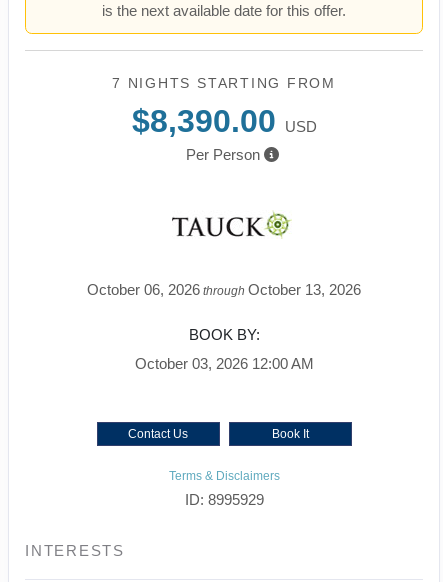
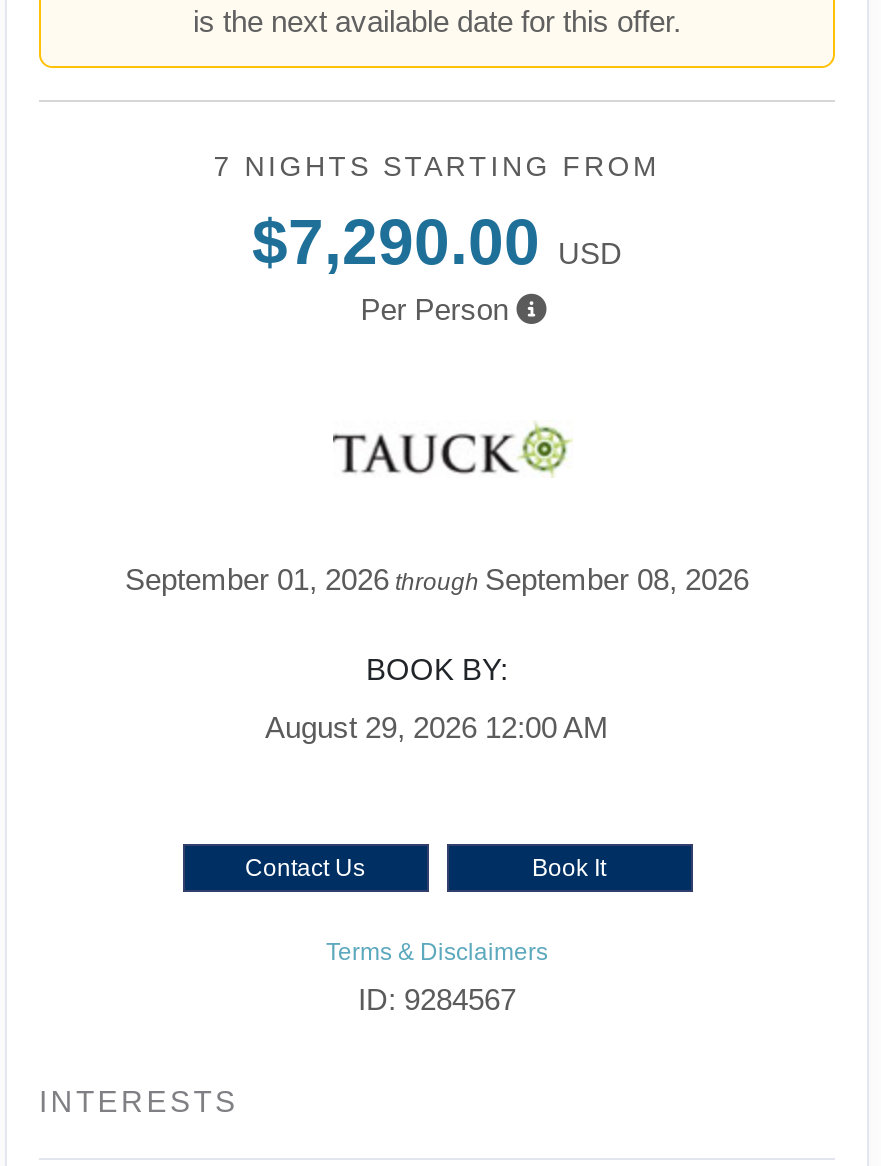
[131,103,316,139] $8,390.00 USD -> [252,206,622,278] $7,290.00 USD
[87,281,361,298] October 06, 2026 through October 13, 2026 -> [125,562,749,596] September 01, 2026 through September 08, 2026
[134,355,313,372] October 03, 2026 12:00 AM -> [265,710,609,744] August 29, 2026 12:00 AM
[184,491,263,508] ID: 8995929 -> [358,982,516,1016] ID: 9284567

